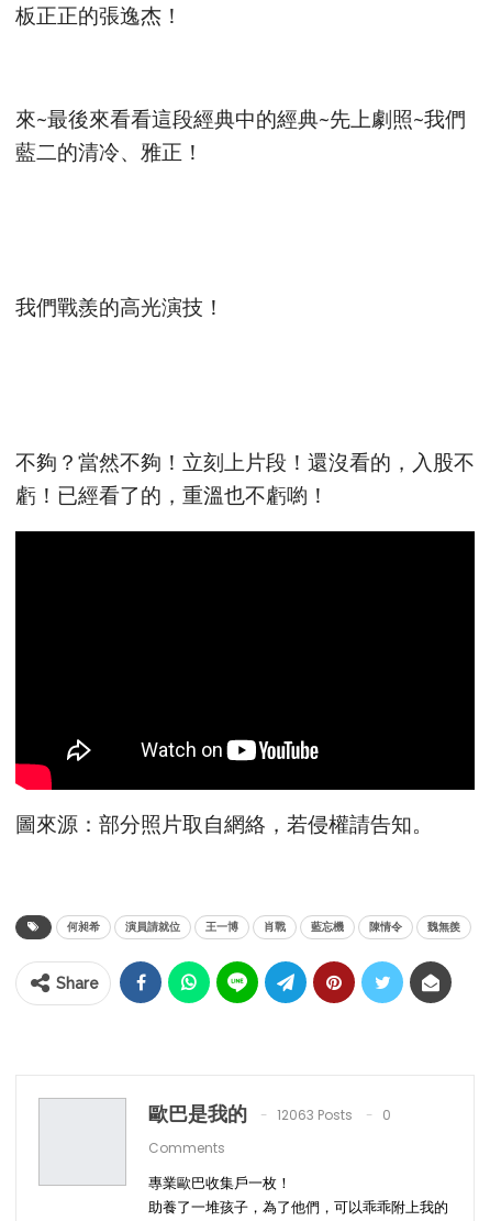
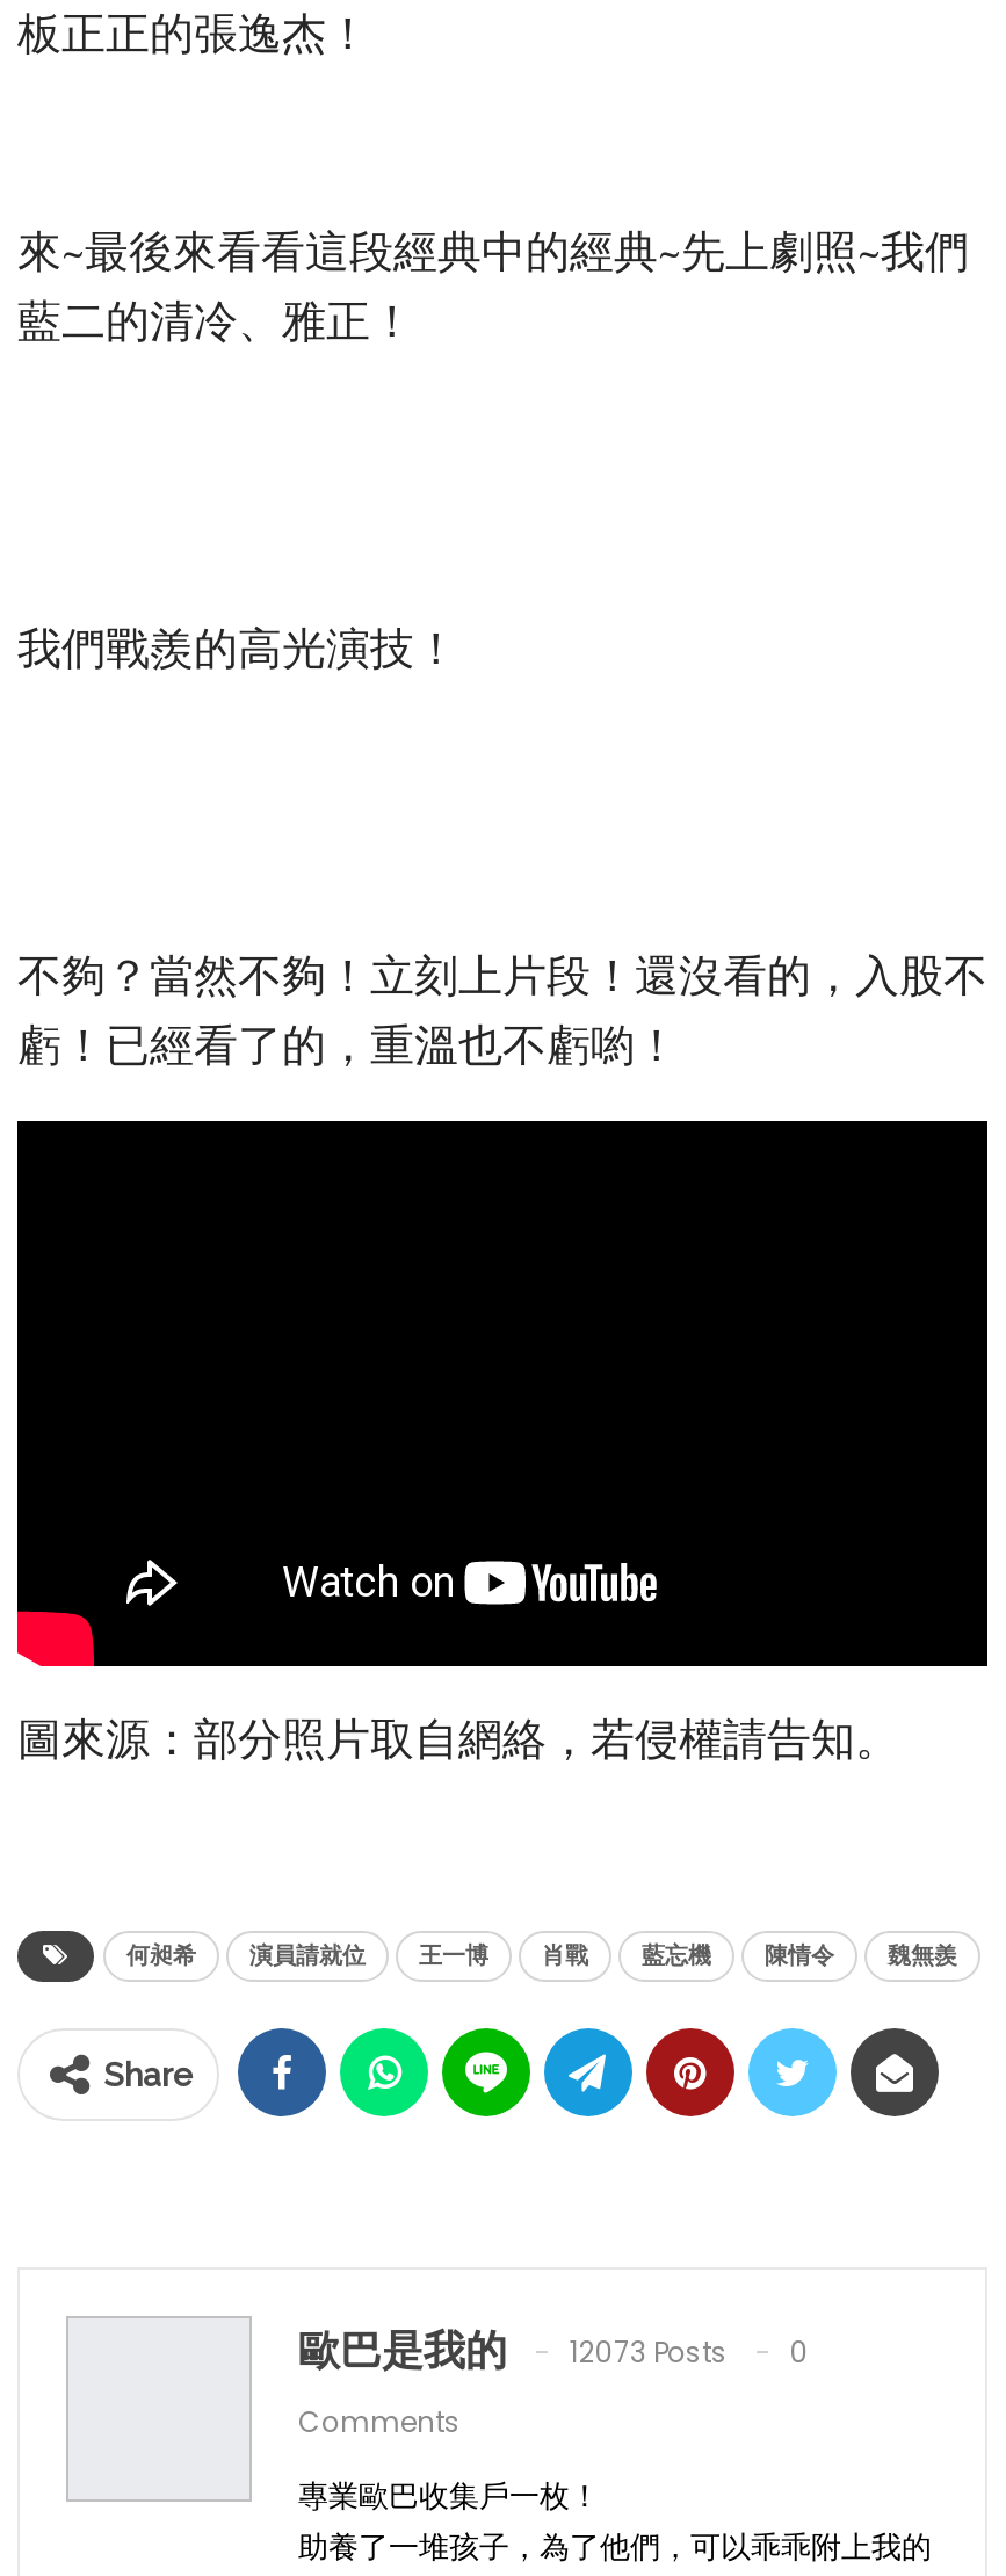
[148,1100,391,1128] 歐巴是我的 12063 Posts 0 -> [298,2322,809,2380] 歐巴是我的 12073 Posts 0

